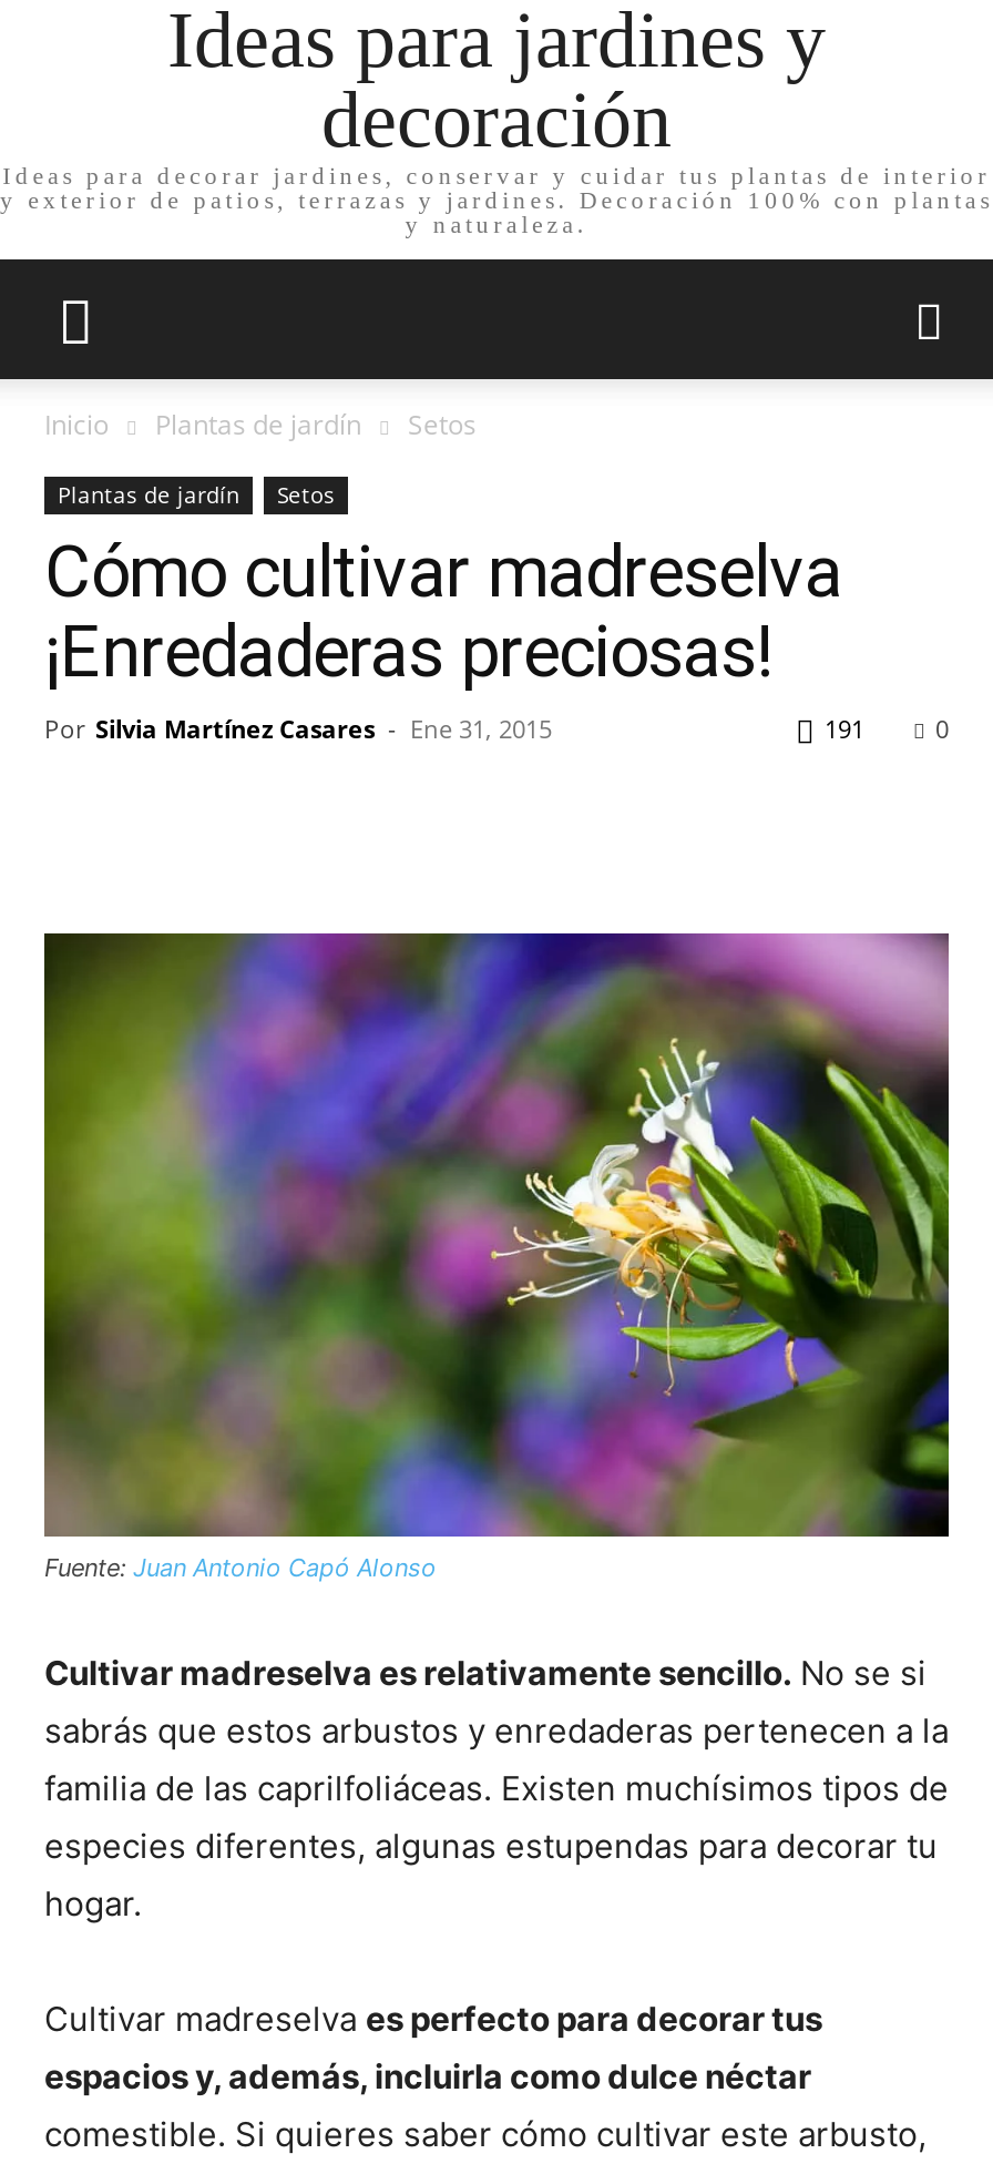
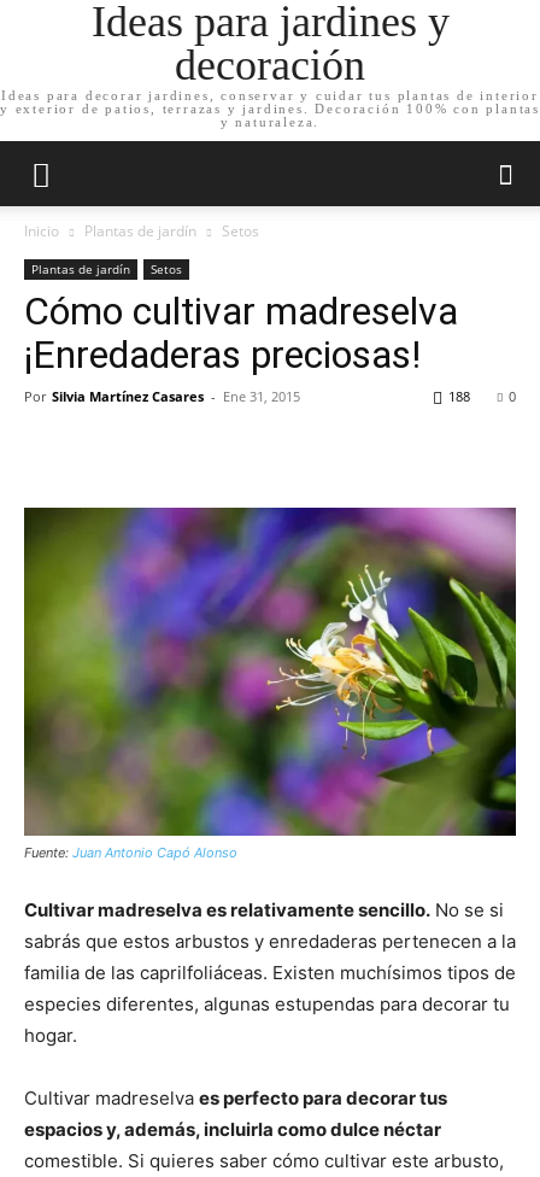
[825,712,864,745] 191 -> [448,387,470,405] 188

